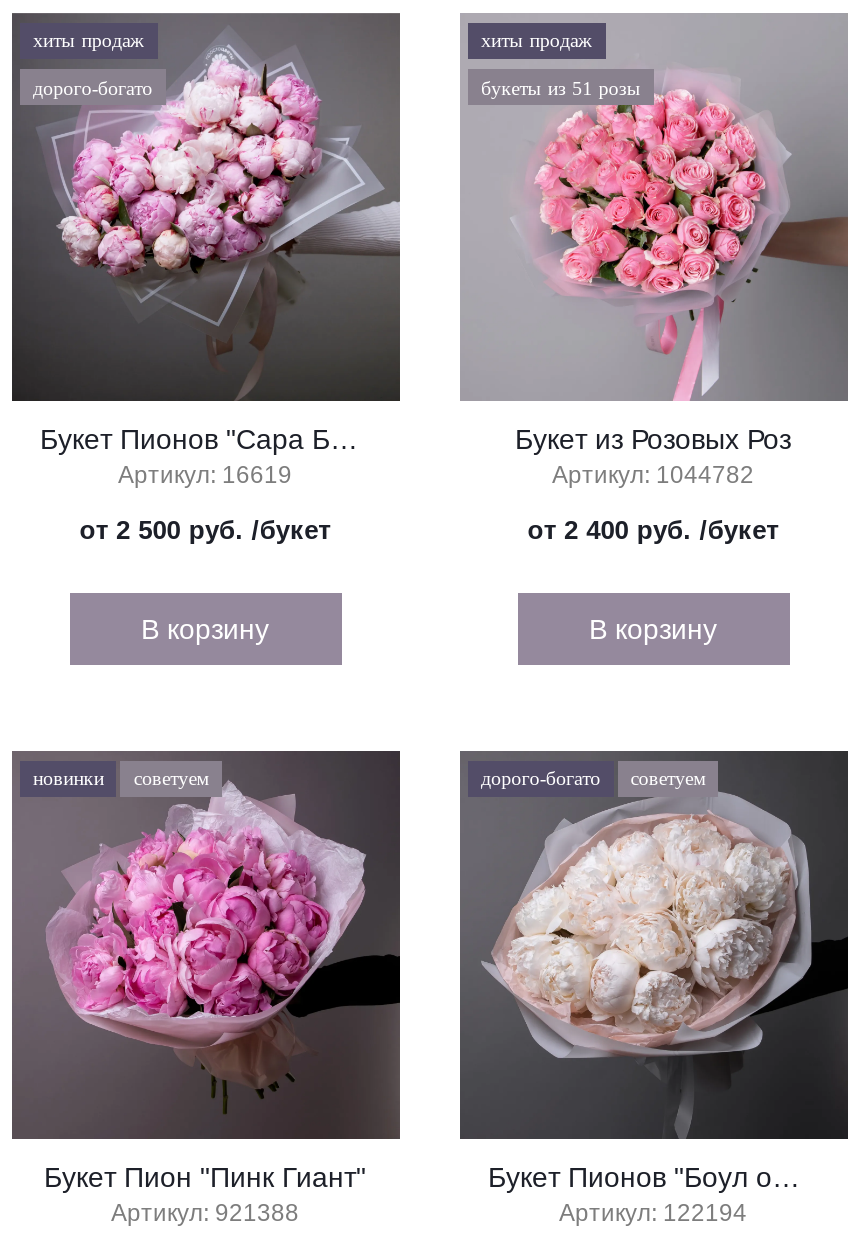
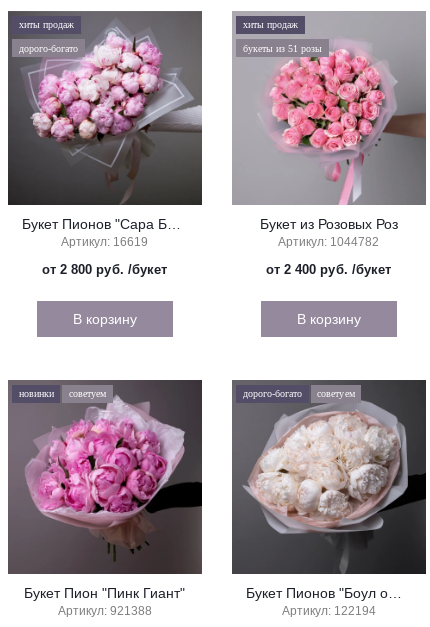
[80,515,330,545] от 2 500 руб. /букет -> [42,262,167,277] от 2 800 руб. /букет

